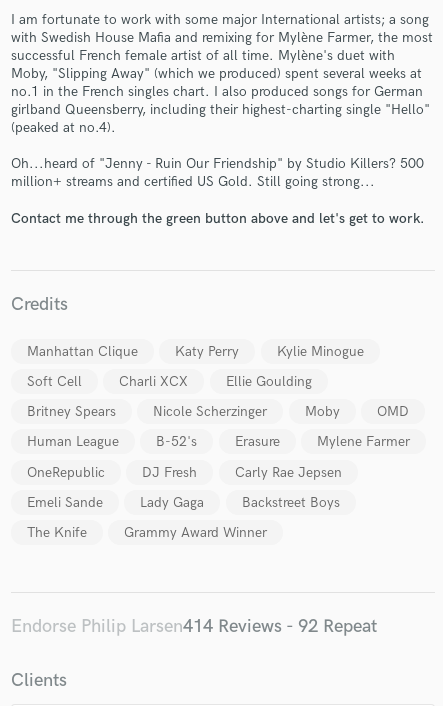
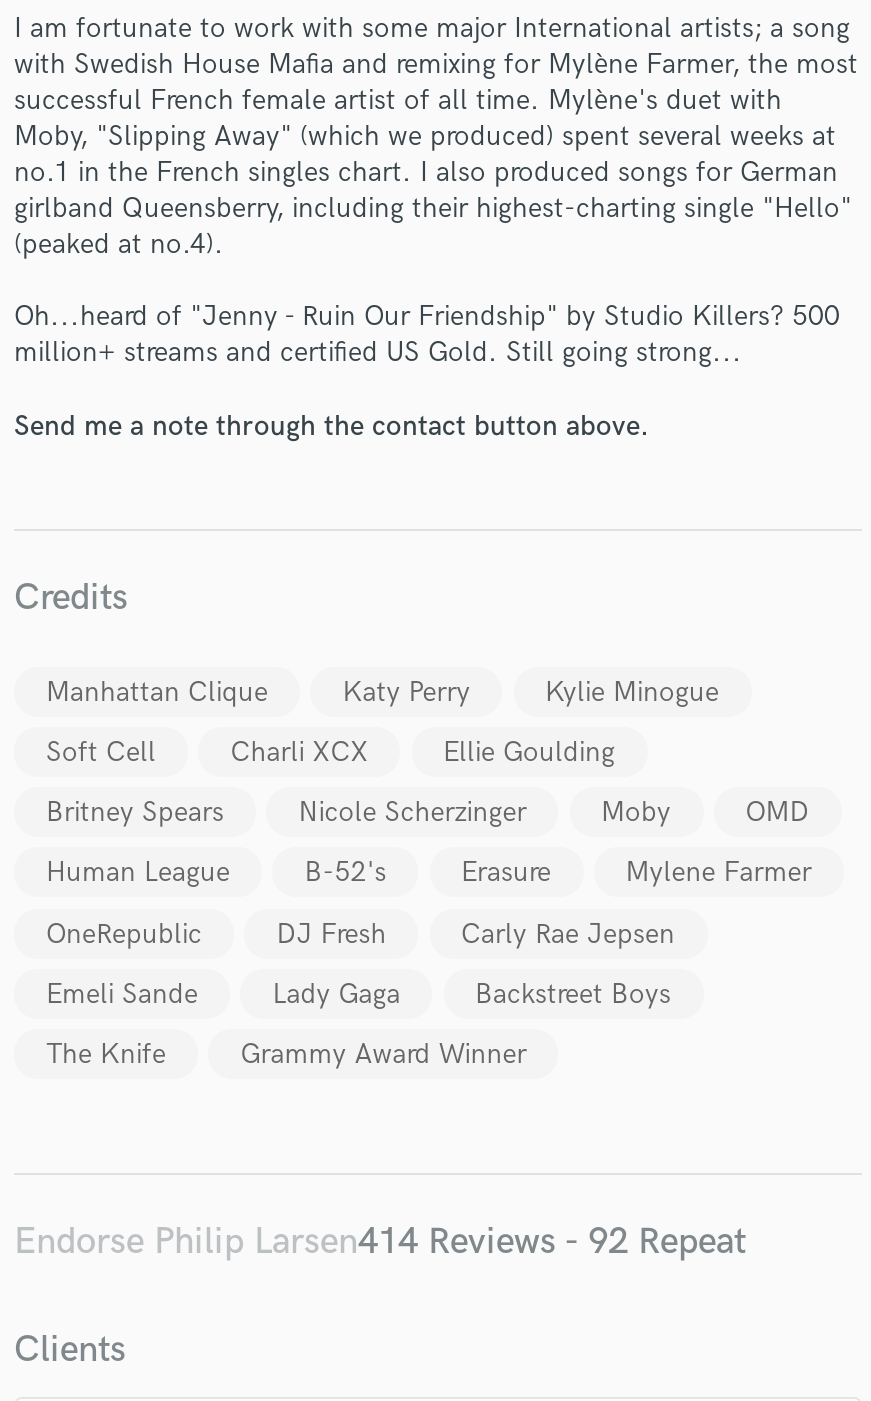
[11,209,424,226] Contact me through the green button above and let's get to work. -> [14,408,648,442] Send me a note through the contact button above.

